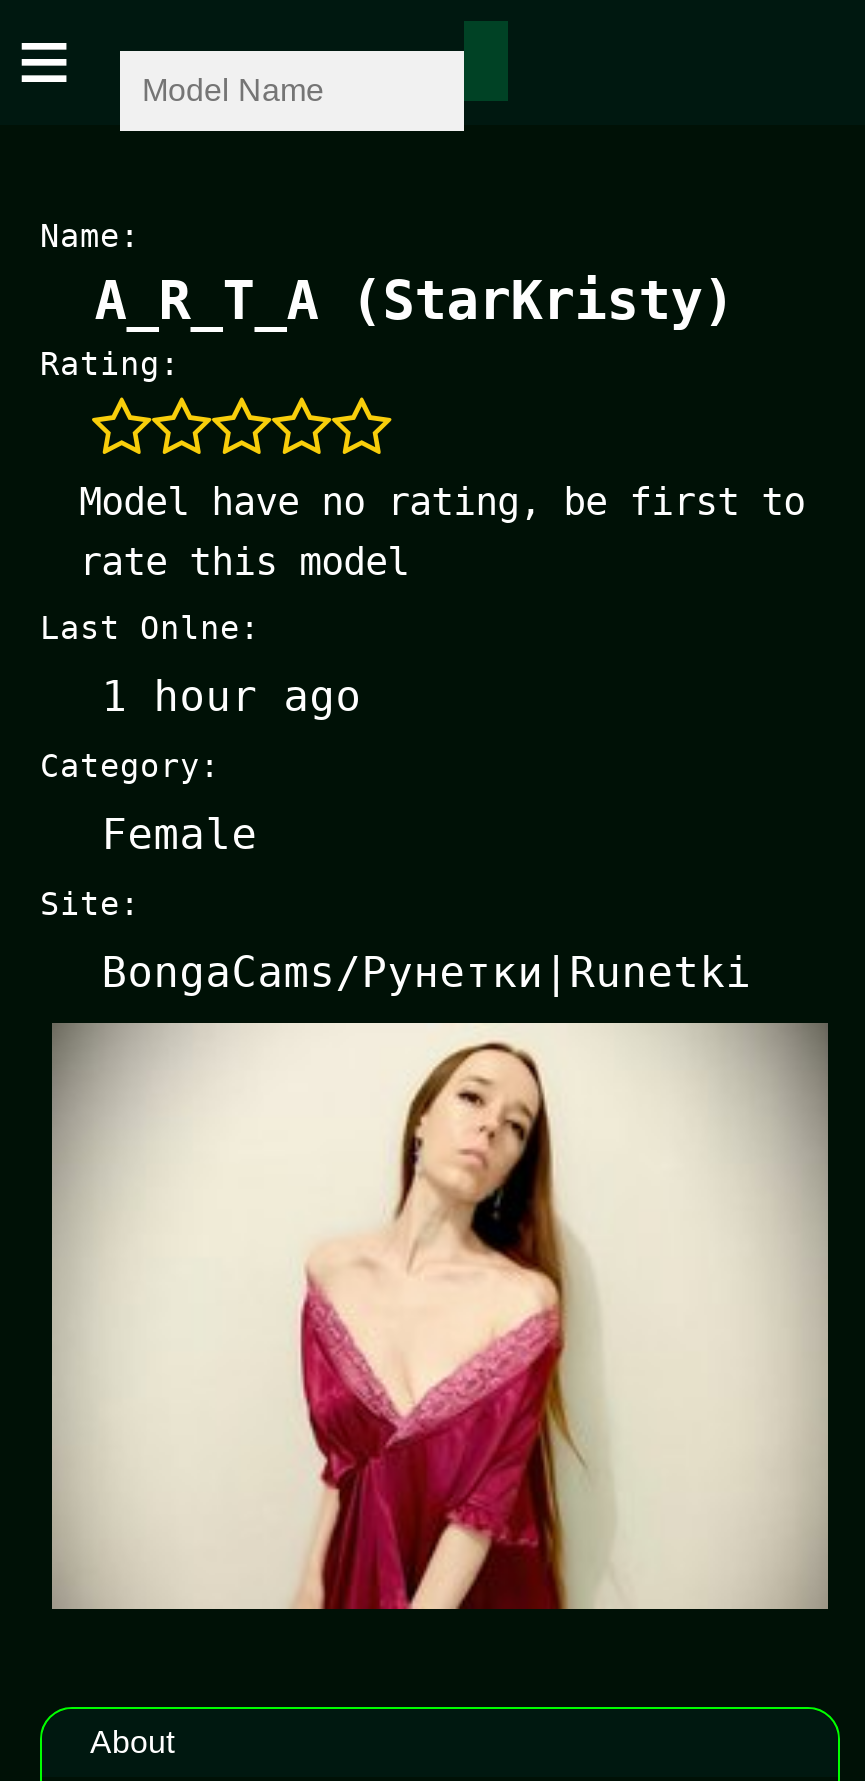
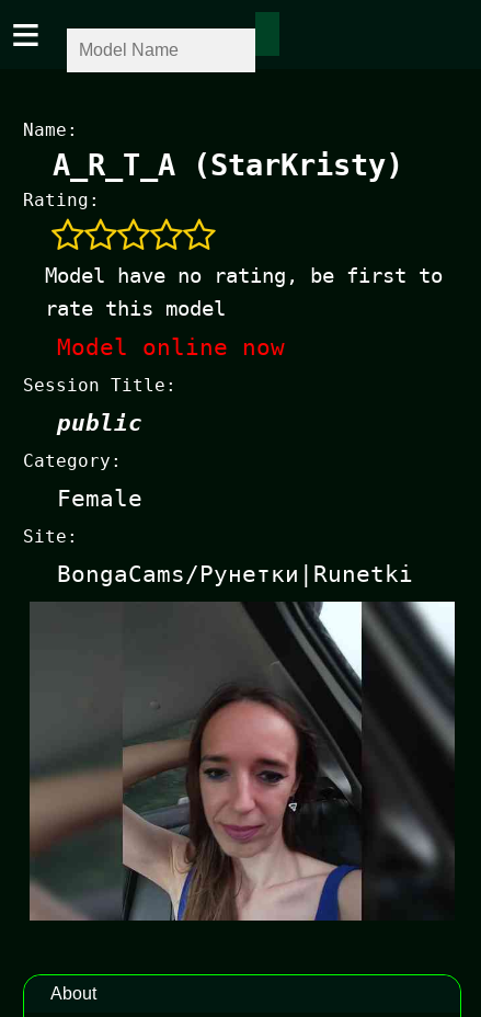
[40,609,362,721] Last Onlne: | 1 hour ago -> [23,334,285,436] Model online now | Session Title: | public
[50,1021,830,1611] [image] -> [30,601,456,922] [image]

